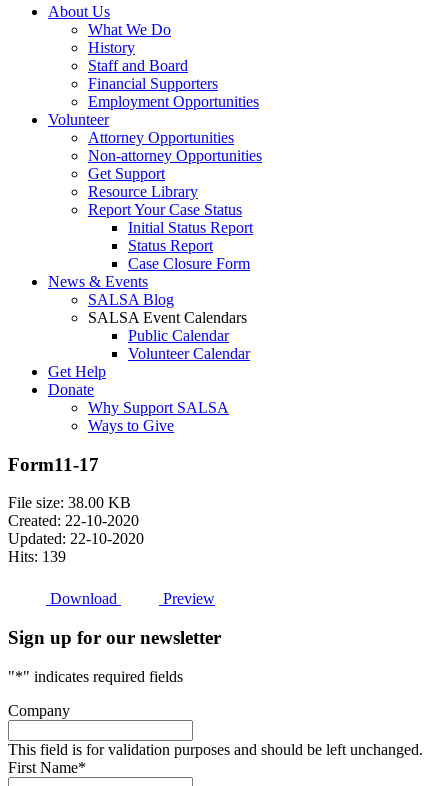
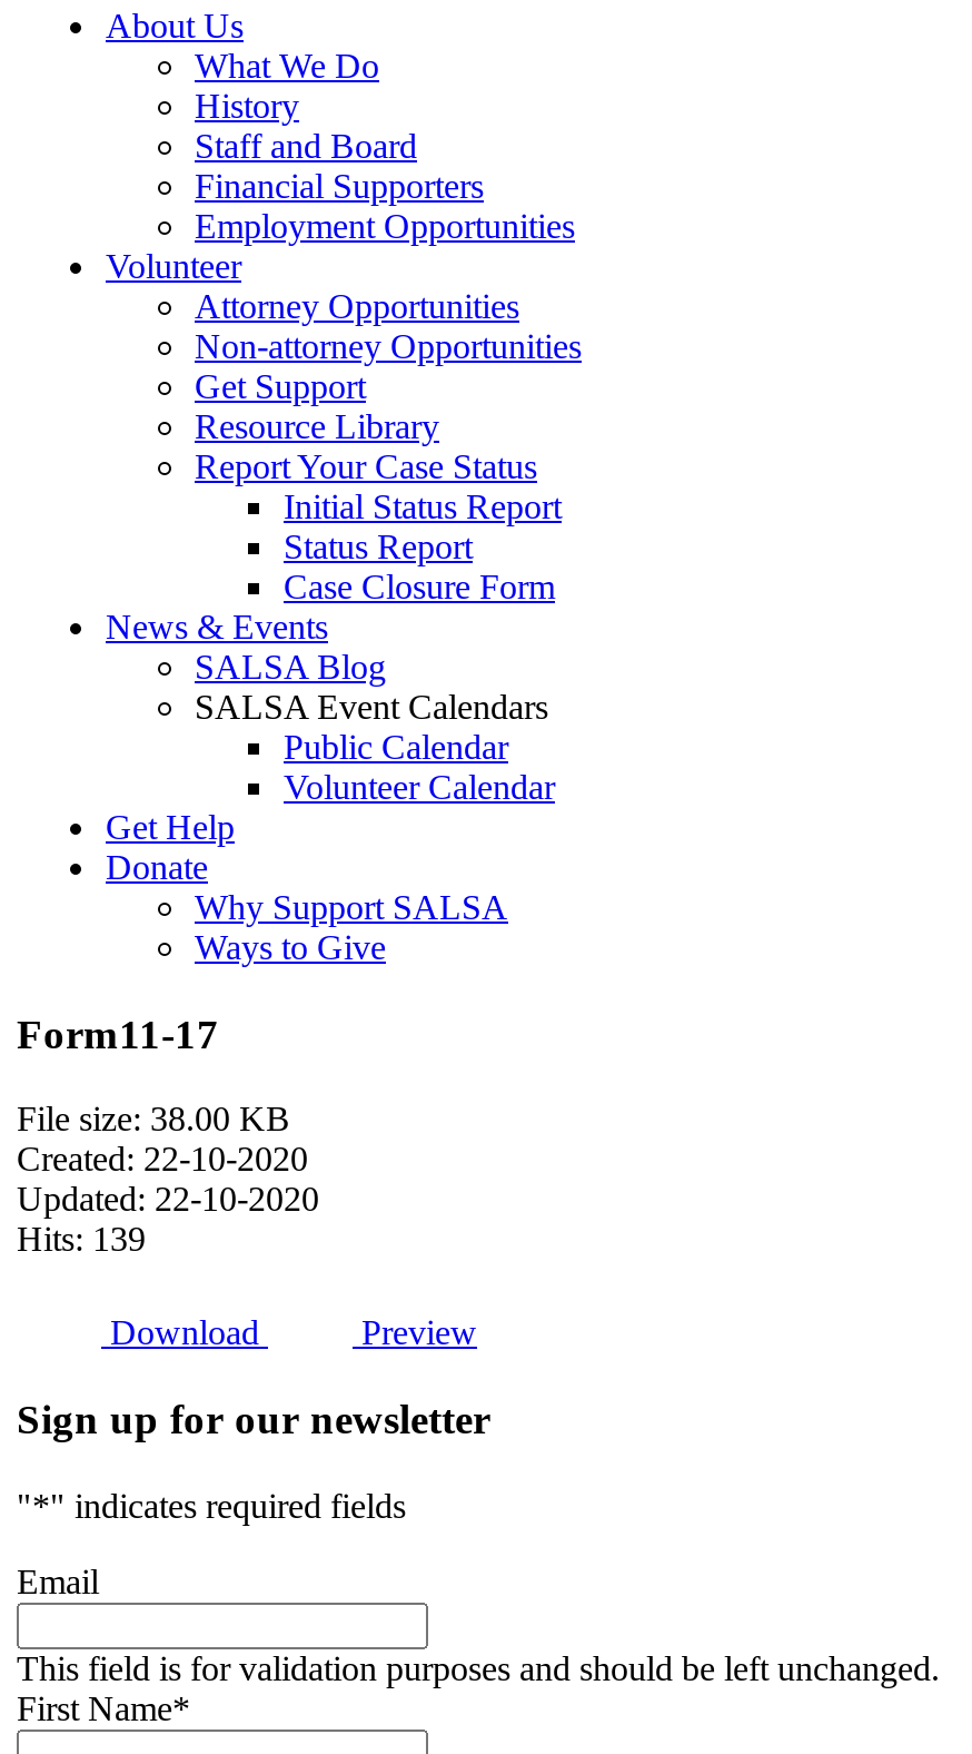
[8,702,70,719] Company -> [17,1562,99,1600] Email

